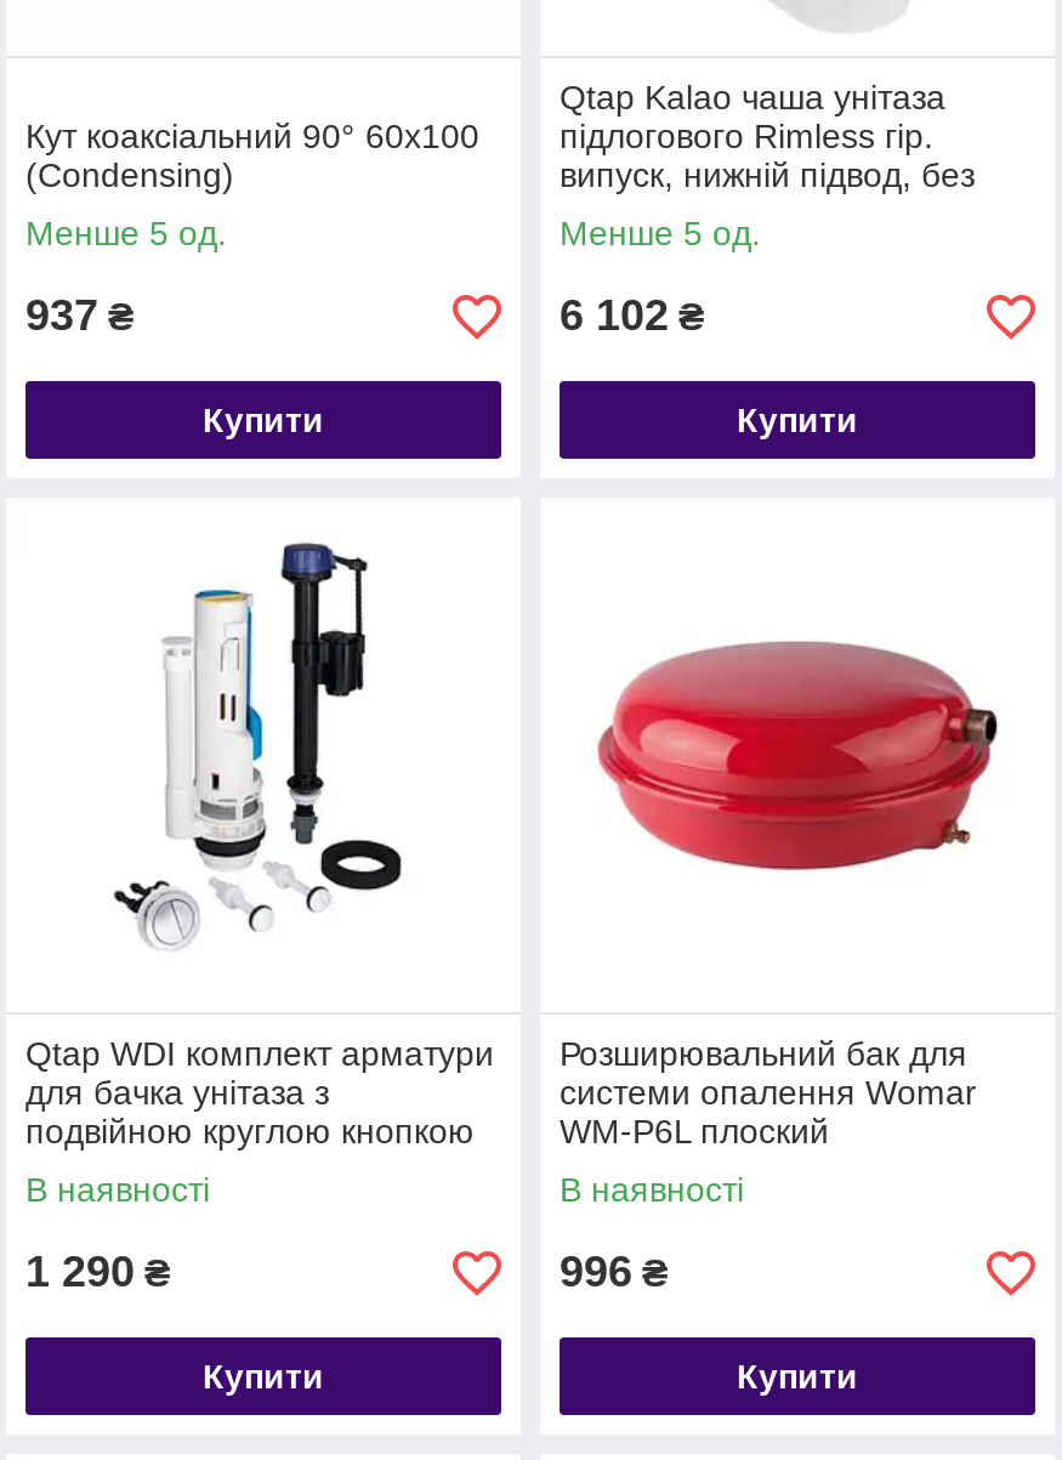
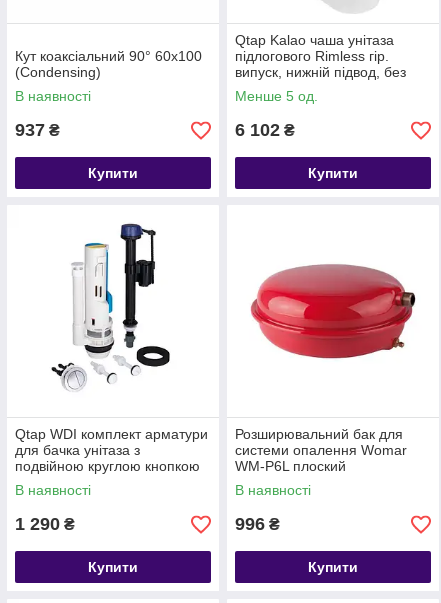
[25,214,227,253] Менше 5 од. -> [15,88,91,104] В наявності

